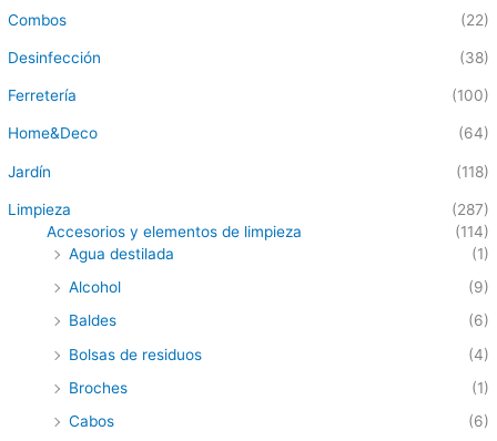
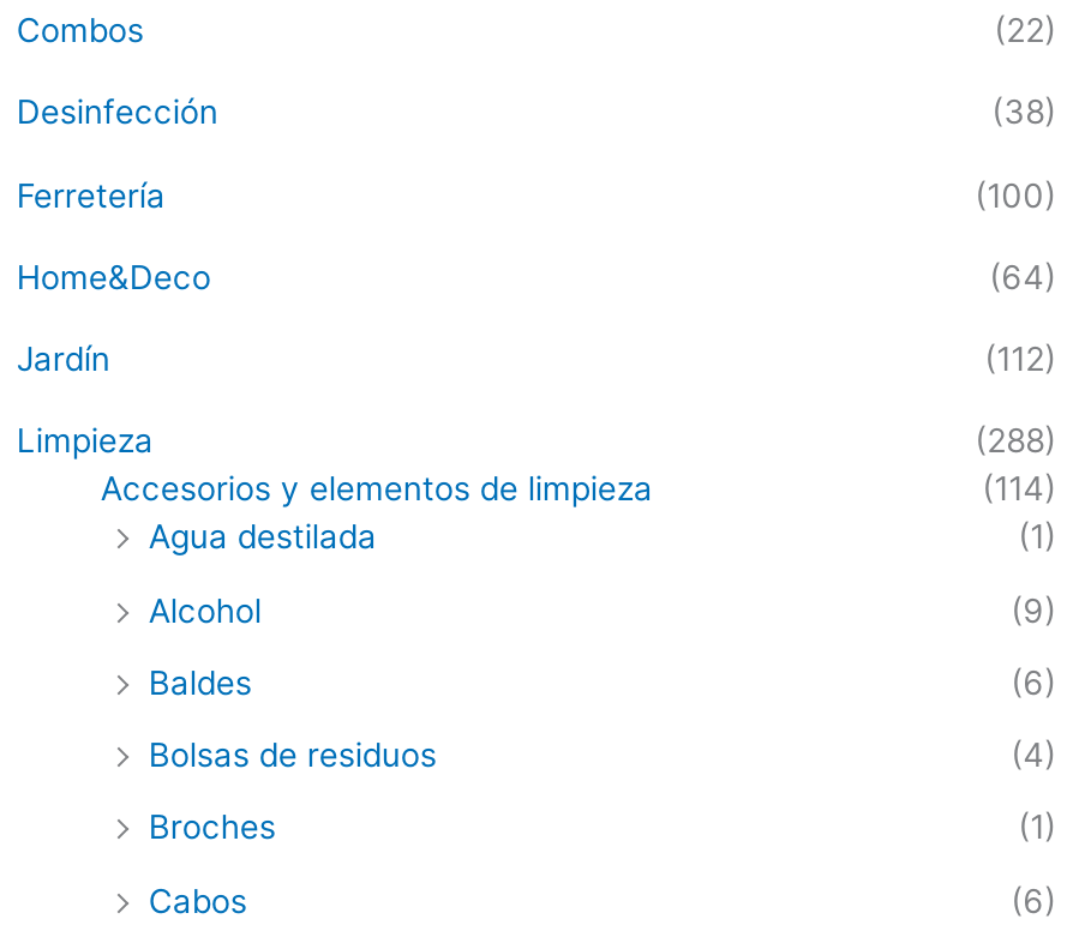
[456,162,489,180] (118) -> [984,340,1056,378] (112)
[451,200,489,218] (287) -> [975,422,1056,460] (288)

